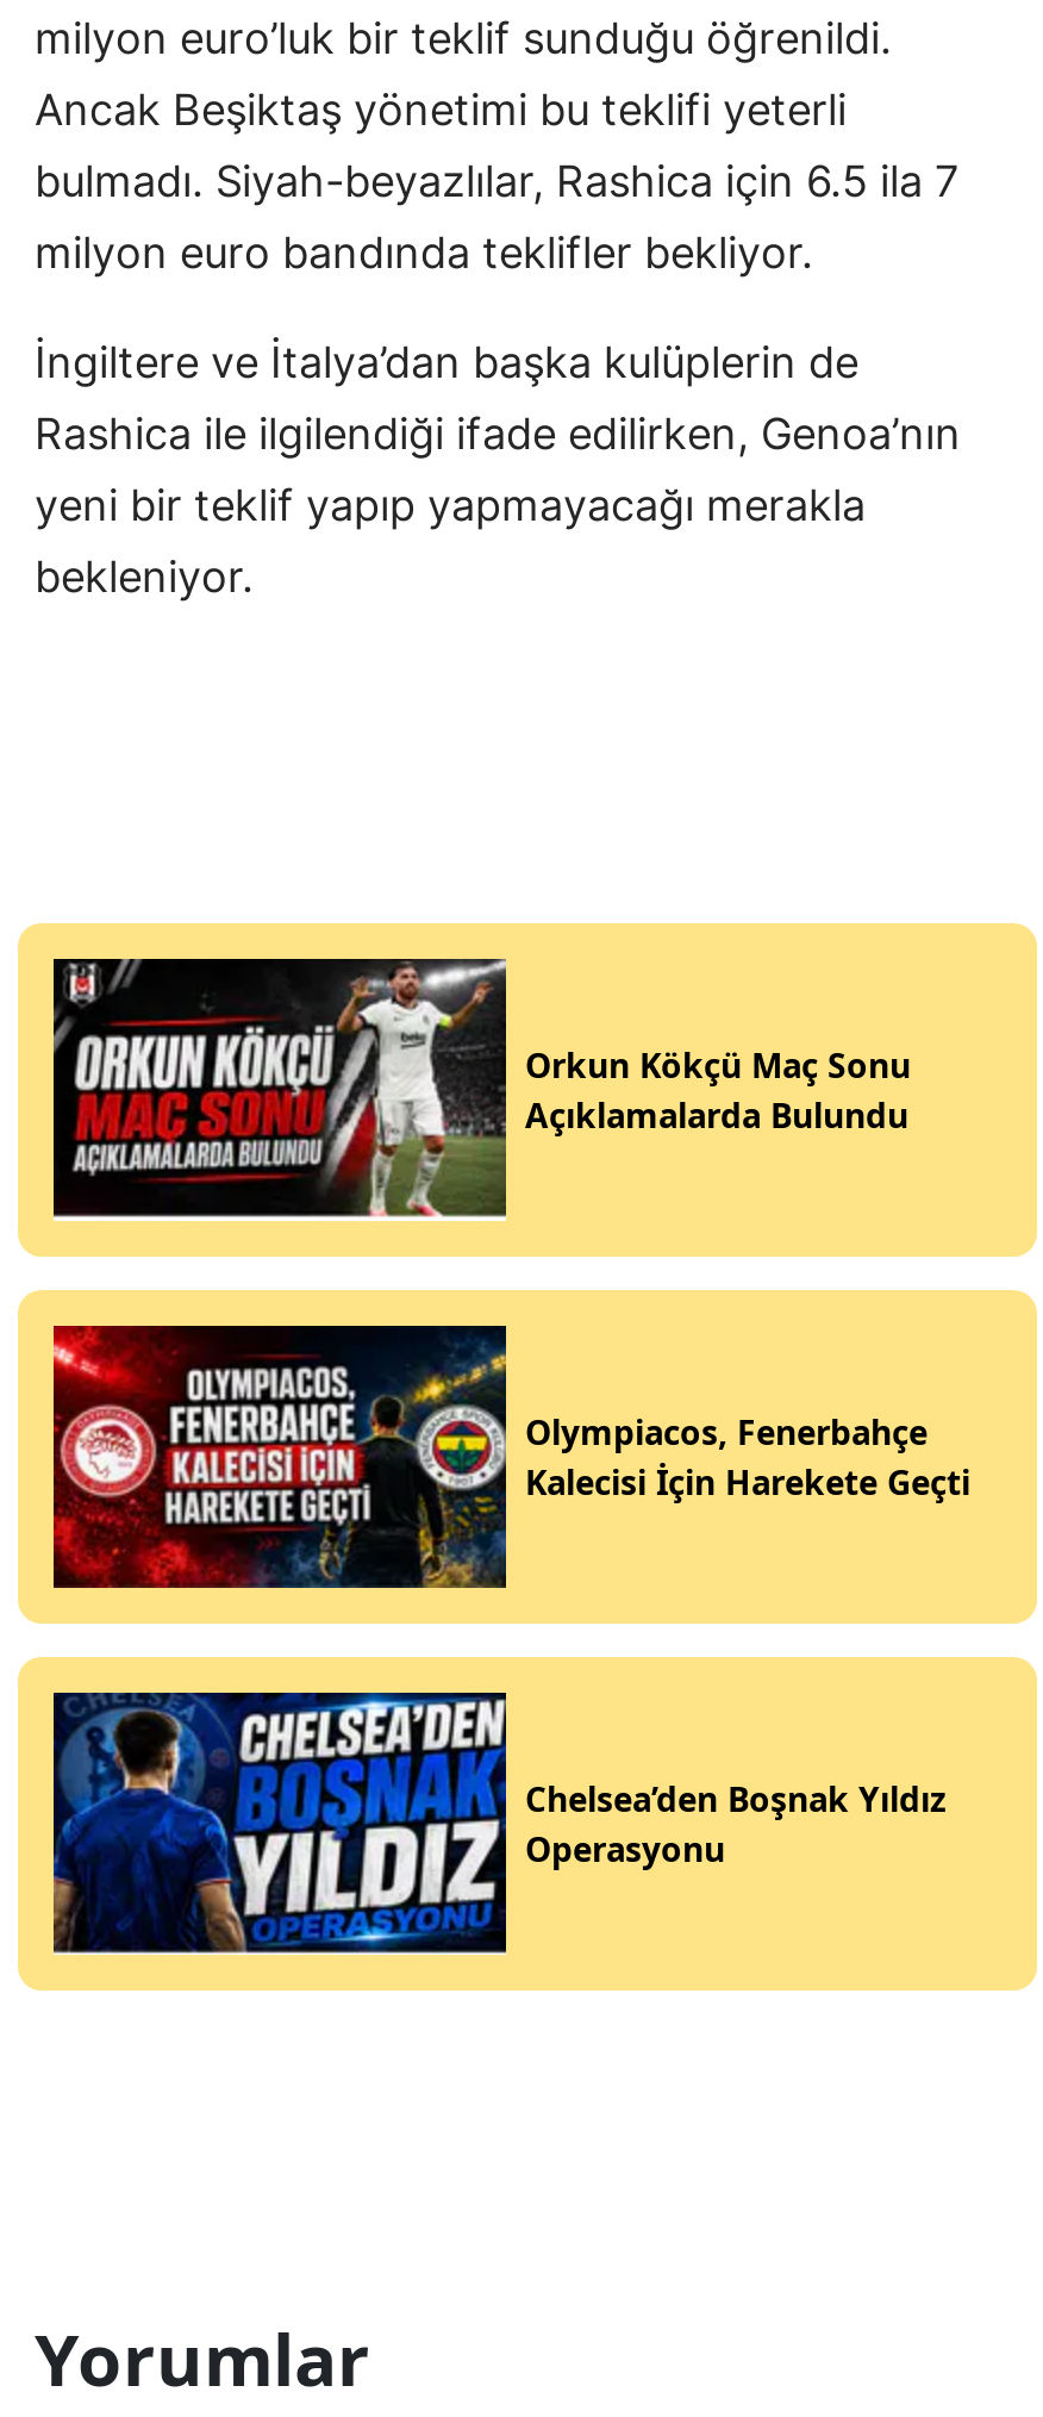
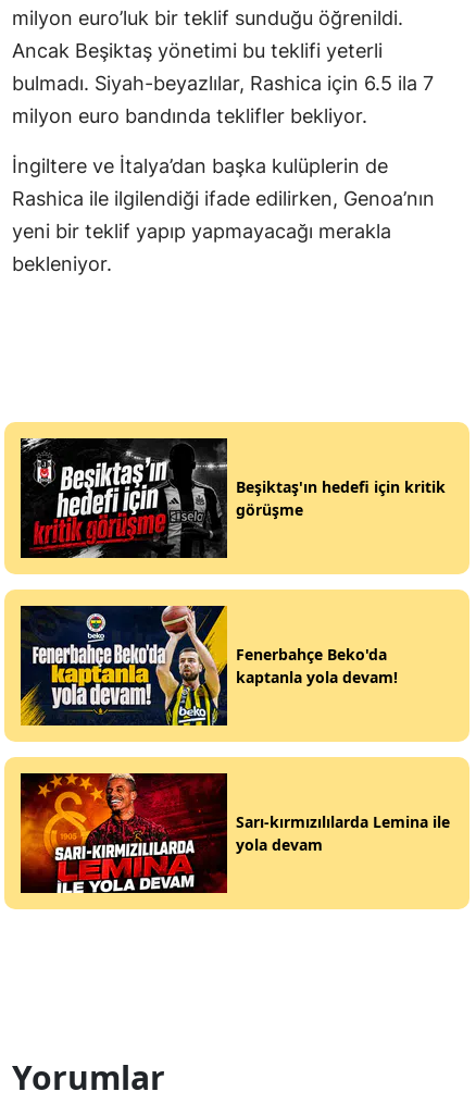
[54,957,911,1223] [image] | Orkun Kökçü Maç Sonu | Açıklamalarda Bulundu -> [20,437,446,559] [image] | Beşiktaş'ın hedefi için kritik | görüşme
[51,1323,970,1590] [image] | Olympiacos, Fenerbahçe | Kalecisi İçin Harekete Geçti -> [20,605,398,727] [image] | Fenerbahçe Beko'da | kaptanla yola devam!
[51,1690,947,1955] [image] | Chelsea’den Boşnak Yıldız | Operasyonu -> [20,772,450,894] [image] | Sarı-kırmızılılarda Lemina ile | yola devam

